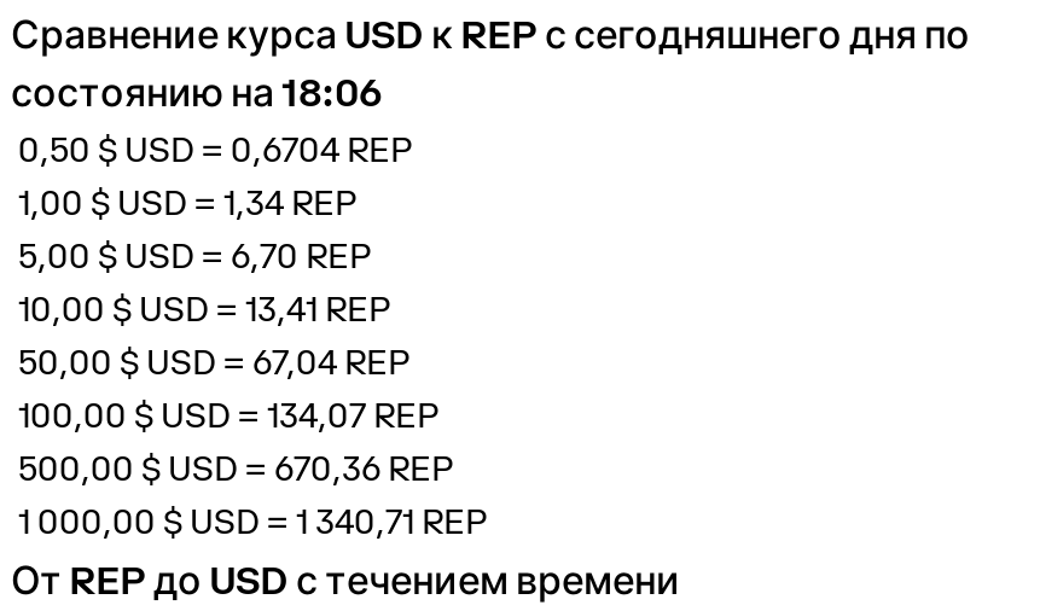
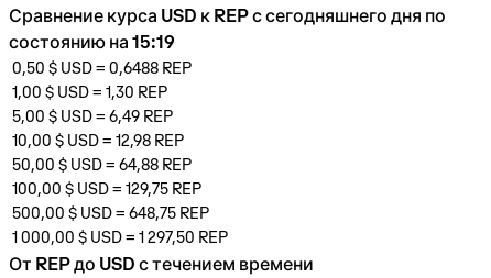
[11,67,383,115] состоянию на 18:06 -> [9,30,175,52] состоянию на 15:19
[18,127,412,171] 0,50 $ USD = 0,6704 REP -> [12,58,192,78] 0,50 $ USD = 0,6488 REP
[18,180,356,224] 1,00 $ USD = 1,34 REP -> [12,82,167,102] 1,00 $ USD = 1,30 REP
[18,234,371,277] 5,00 $ USD = 6,70 REP -> [12,106,173,126] 5,00 $ USD = 6,49 REP
[18,287,390,330] 10,00 $ USD = 13,41 REP -> [12,130,184,150] 10,00 $ USD = 12,98 REP
[18,340,409,383] 50,00 $ USD = 67,04 REP -> [12,155,192,174] 50,00 $ USD = 64,88 REP
[18,393,438,436] 100,00 $ USD = 134,07 REP -> [12,179,201,199] 100,00 $ USD = 129,75 REP
[18,446,453,490] 500,00 $ USD = 670,36 REP -> [12,203,209,223] 500,00 $ USD = 648,75 REP
[18,499,487,543] 1 000,00 $ USD = 1 340,71 REP -> [12,227,228,247] 1 000,00 $ USD = 1 297,50 REP

